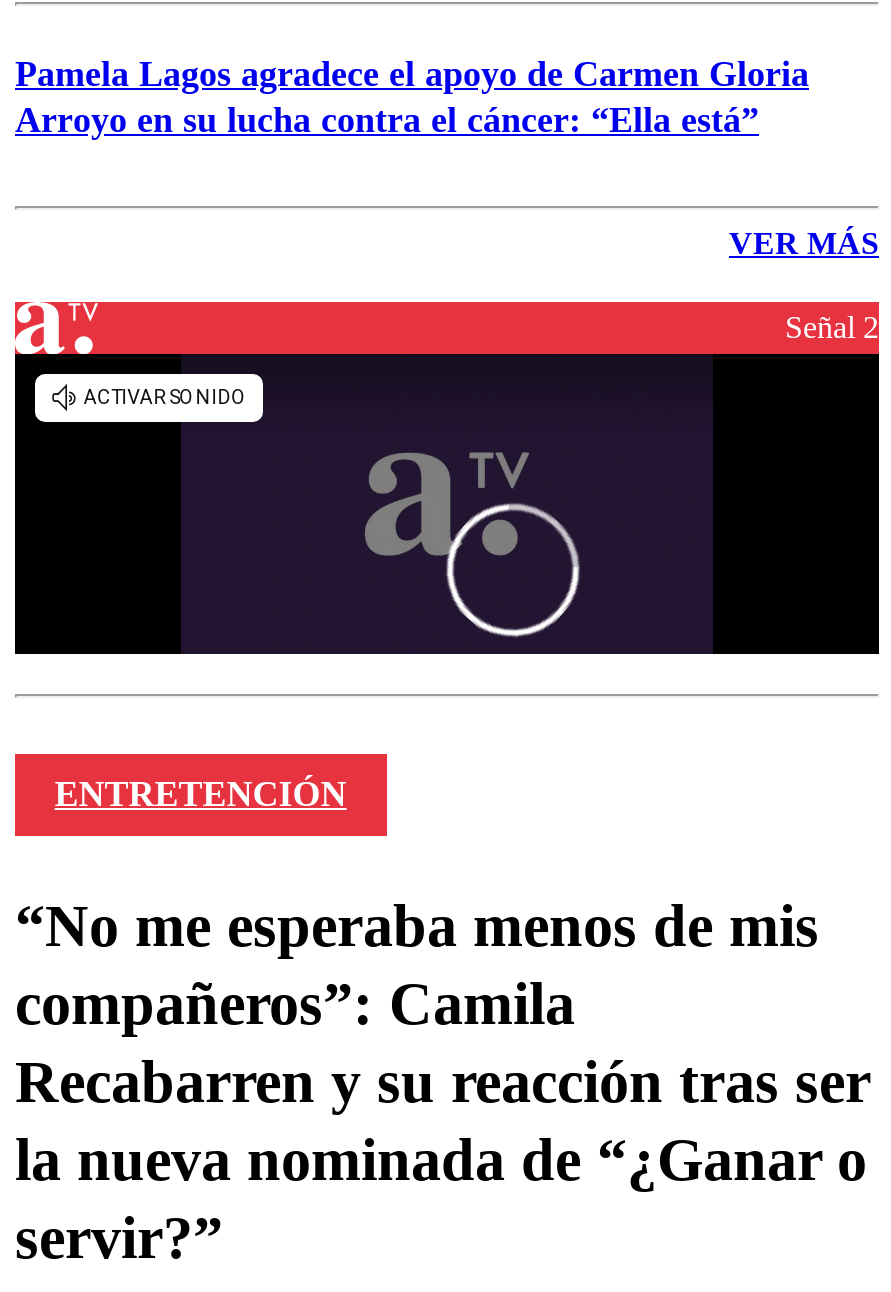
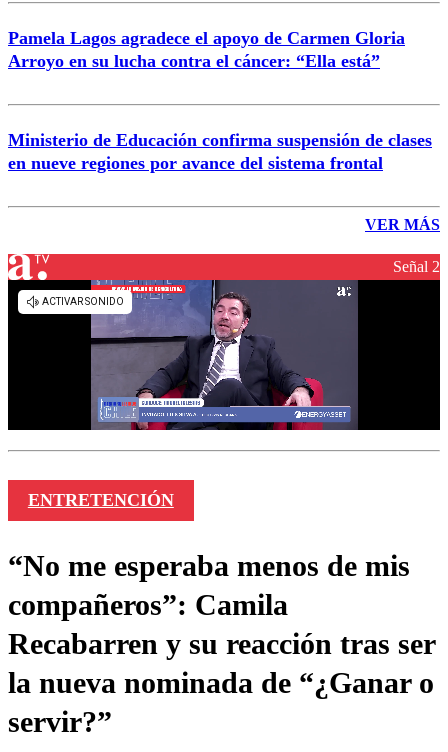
none -> [8,130,432,173] Ministerio de Educación confirma suspensión de clases | en nueve regiones por avance del sistema frontal
[179,352,713,656] [image] -> [90,279,358,431] [image]

